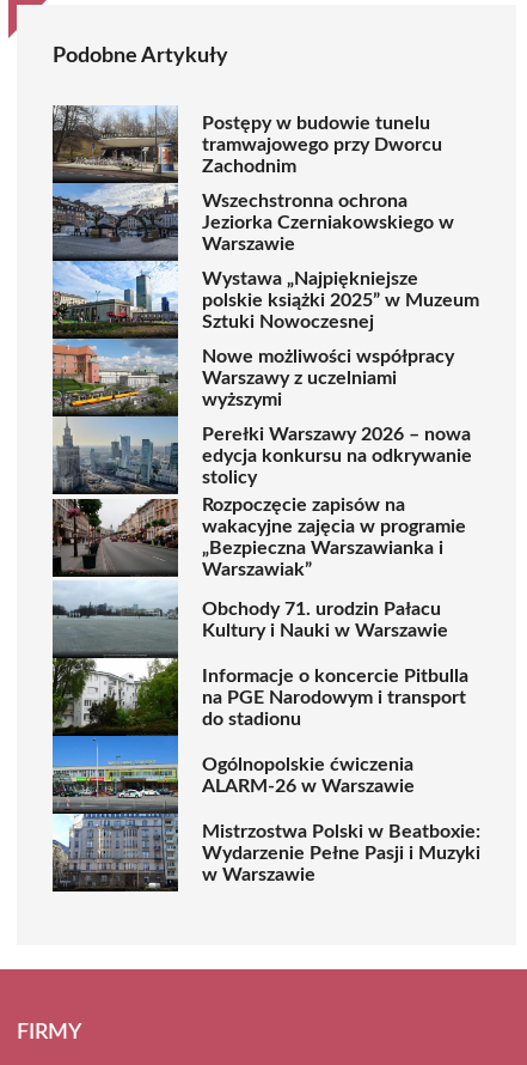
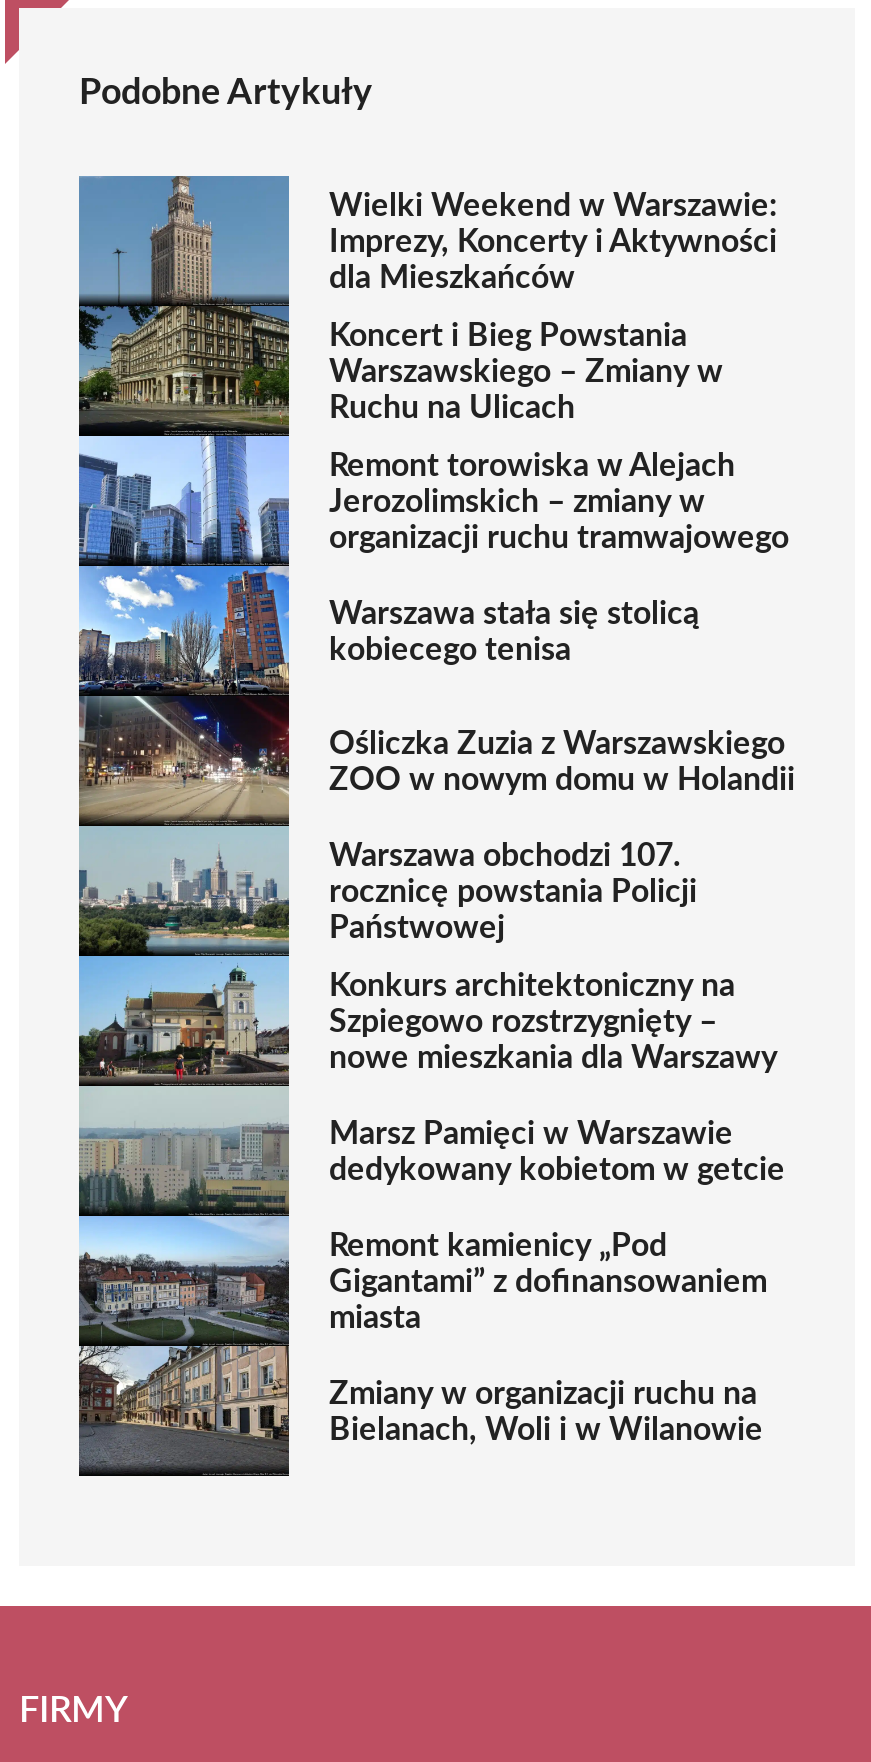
[51,105,442,889] [image] | Postępy w budowie tunelu | tramwajowego przy Dworcu | Zachodnim -> [77,174,777,1468] [image] | Wielki Weekend w Warszawie: | Imprezy, Koncerty i Aktywności | dla Mieszkańców
[202,191,454,253] Wszechstronna ochrona | Jeziorka Czerniakowskiego w | Warszawie -> [329,319,723,423] Koncert i Bieg Powstania | Warszawskiego – Zmiany w | Ruchu na Ulicach
[202,269,479,331] Wystawa „Najpiękniejsze | polskie książki 2025” w Muzeum | Sztuki Nowoczesnej -> [329,449,789,553] Remont torowiska w Alejach | Jerozolimskich – zmiany w | organizacji ruchu tramwajowego
[202,346,454,409] Nowe możliwości współpracy | Warszawy z uczelniami | wyższymi -> [329,597,699,665] Warszawa stała się stolicą | kobiecego tenisa
[202,424,472,486] Perełki Warszawy 2026 – nowa | edycja konkursu na odkrywanie | stolicy -> [329,727,795,795] Ośliczka Zuzia z Warszawskiego | ZOO w nowym domu w Holandii
[202,495,466,579] Rozpoczęcie zapisów na | wakacyjne zajęcia w programie | „Bezpieczna Warszawianka i | Warszawiak” -> [329,839,697,943] Warszawa obchodzi 107. | rocznicę powstania Policji | Państwowej
[202,599,448,640] Obchody 71. urodzin Pałacu | Kultury i Nauki w Warszawie -> [329,969,777,1073] Konkurs architektoniczny na | Szpiegowo rozstrzygnięty – | nowe mieszkania dla Warszawy
[202,666,468,728] Informacje o koncercie Pitbulla | na PGE Narodowym i transport | do stadionu -> [329,1117,785,1185] Marsz Pamięci w Warszawie | dedykowany kobietom w getcie
[202,754,415,795] Ogólnopolskie ćwiczenia | ALARM-26 w Warszawie -> [329,1229,767,1333] Remont kamienicy „Pod | Gigantami” z dofinansowaniem | miasta
[202,821,480,884] Mistrzostwa Polski w Beatboxie: | Wydarzenie Pełne Pasji i Muzyki | w Warszawie -> [329,1377,763,1445] Zmiany w organizacji ruchu na | Bielanach, Woli i w Wilanowie

